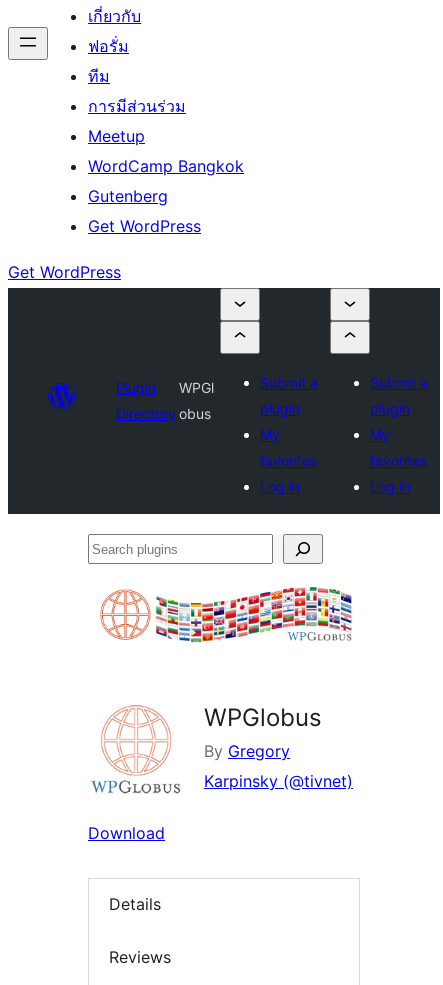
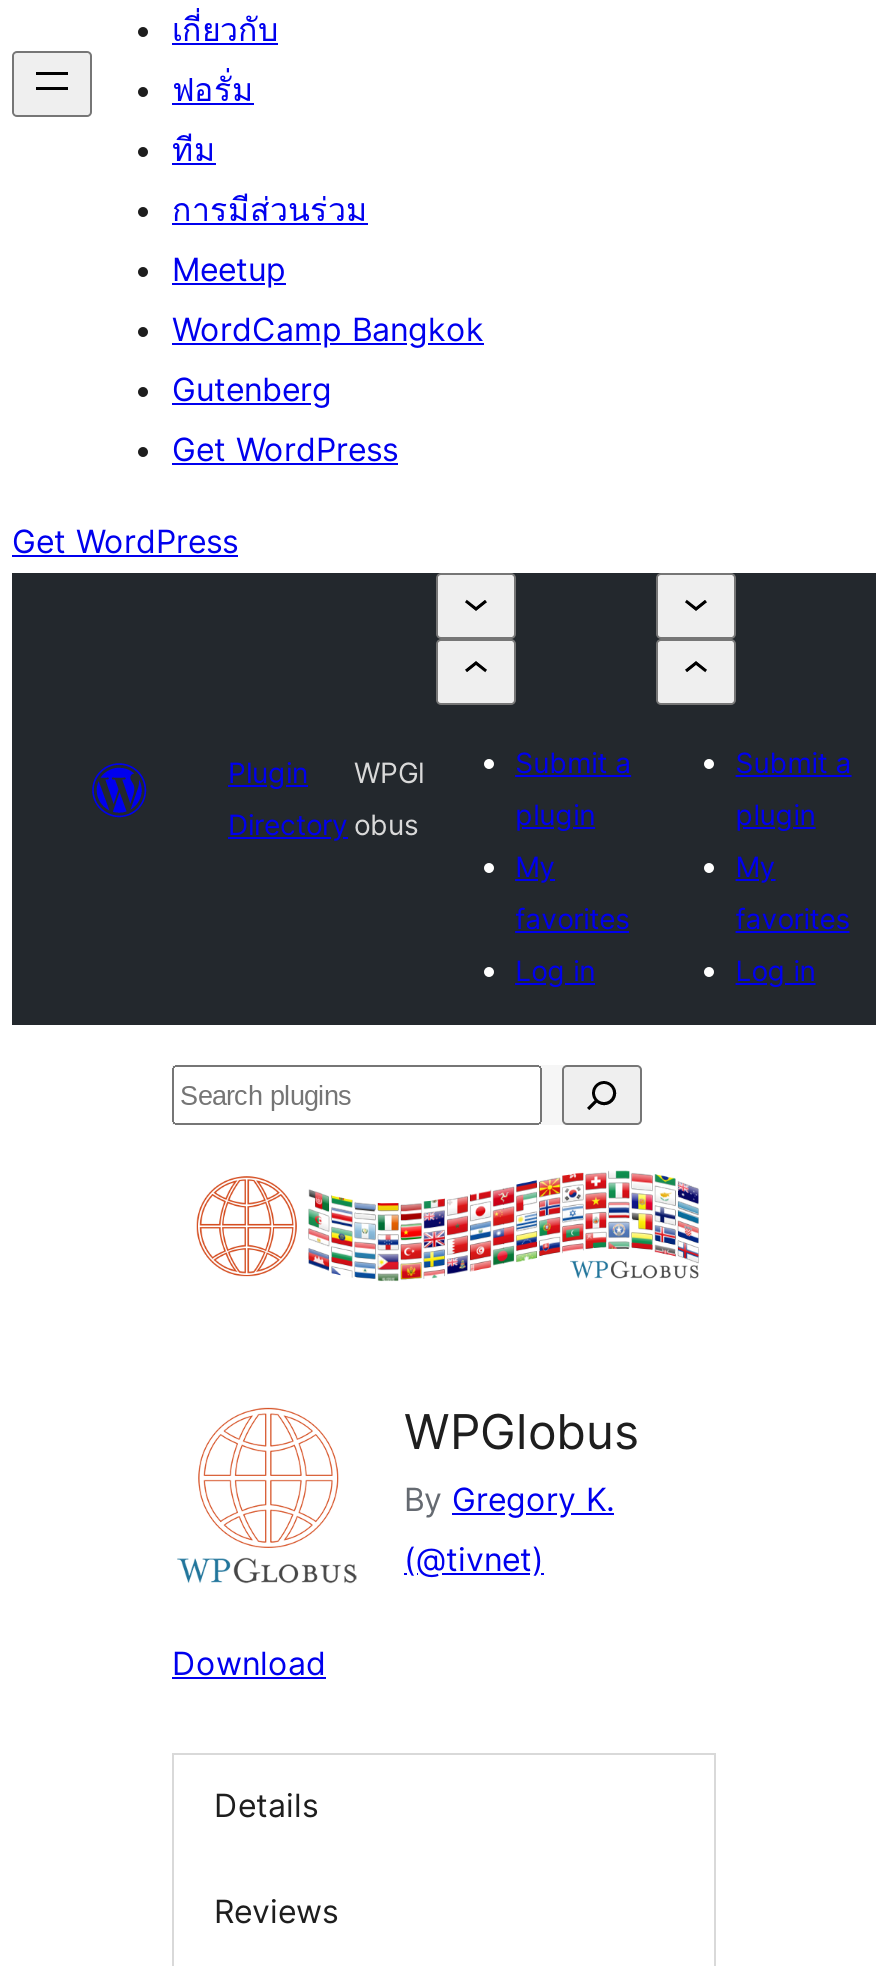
[204,741,290,761] By Gregory -> [404,1479,614,1519] By Gregory K.
[204,771,353,791] Karpinsky (@tivnet) -> [404,1539,544,1579] (@tivnet)

